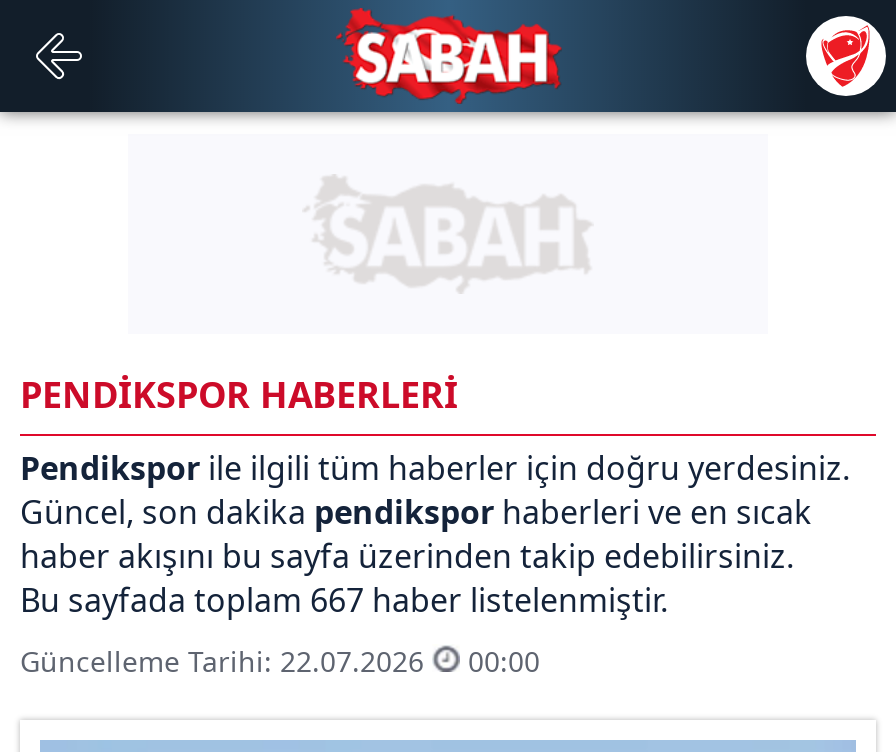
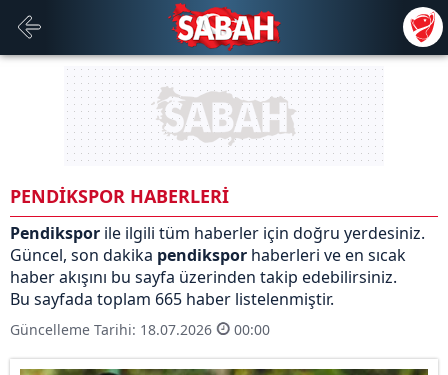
[20,578,668,622] Bu sayfada toplam 667 haber listelenmiştir. -> [10,288,334,310] Bu sayfada toplam 665 haber listelenmiştir.
[20,642,432,680] Güncelleme Tarihi: 22.07.2026 -> [10,320,216,339] Güncelleme Tarihi: 18.07.2026

